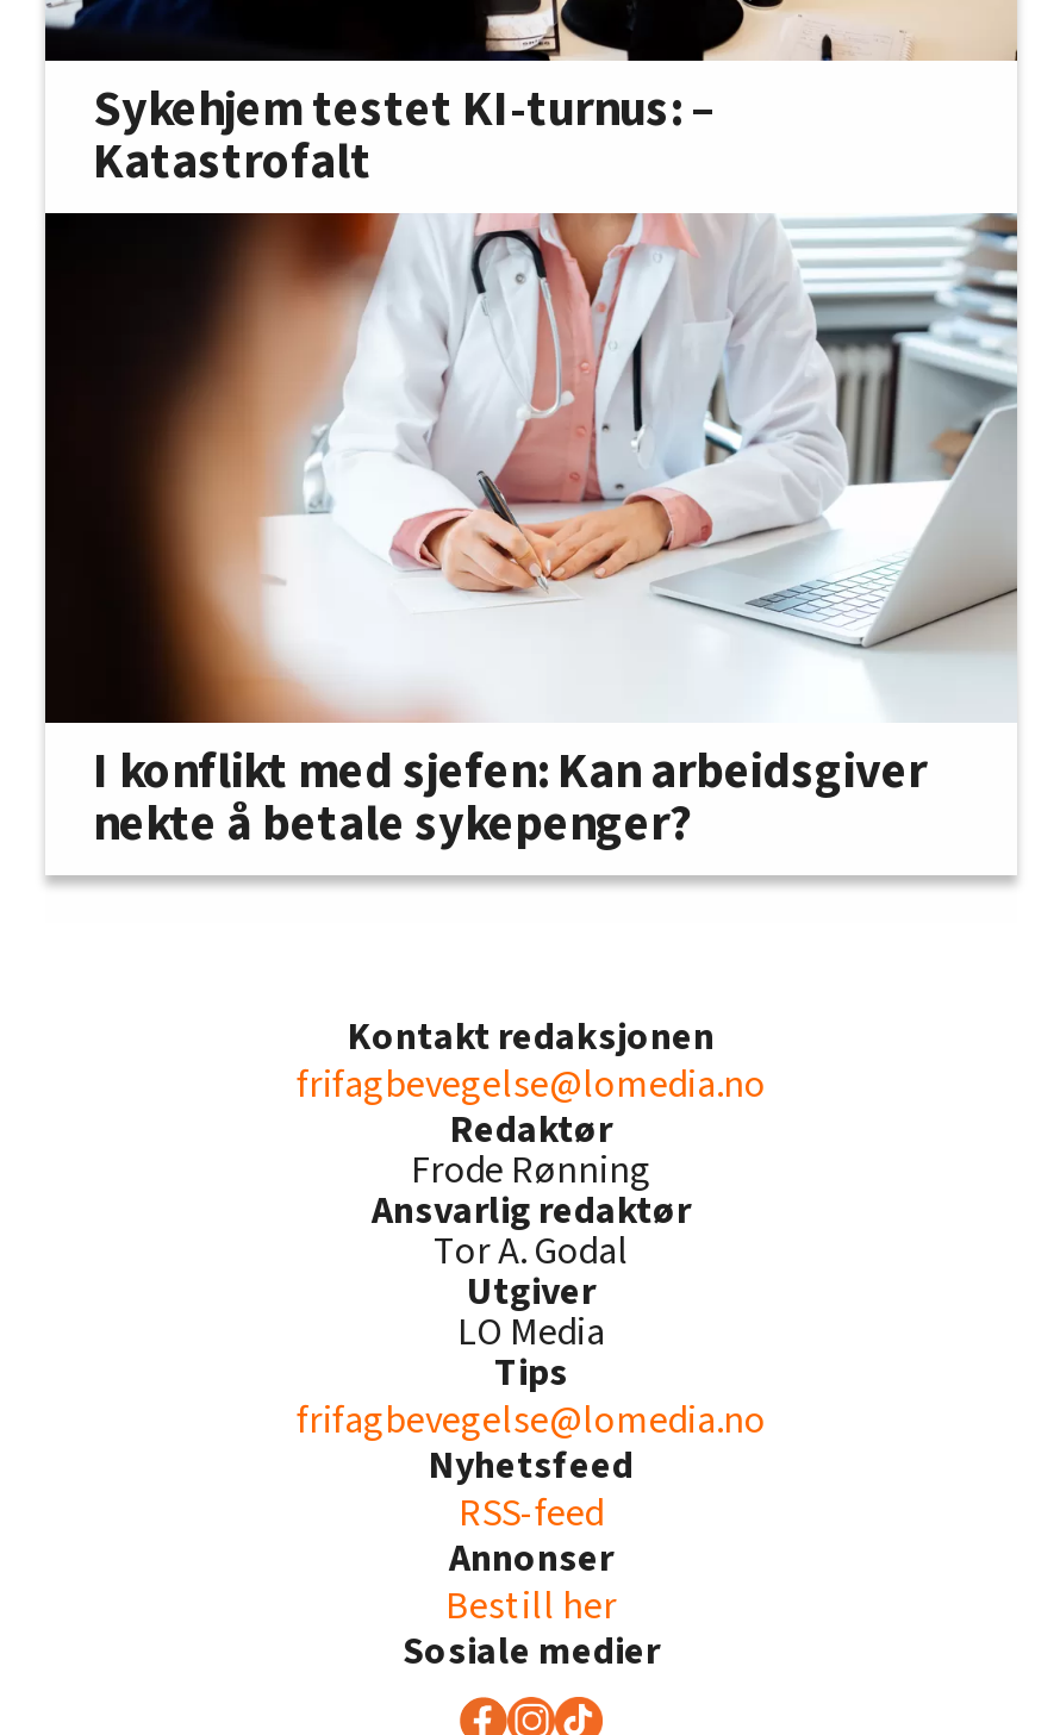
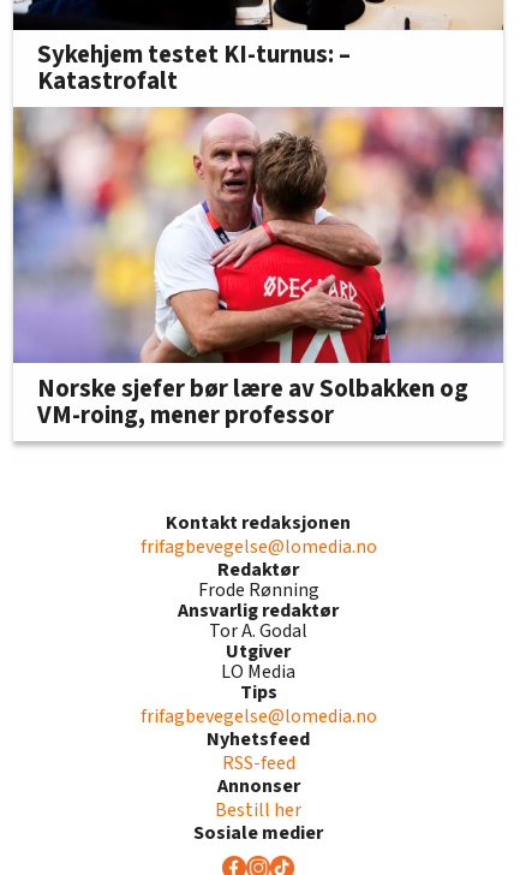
[43,212,1017,858] [image] | I konflikt med sjefen: Kan arbeidsgiver | nekte å betale sykepenger? -> [12,106,504,432] [image] | Norske sjefer bør lære av Solbakken og | VM-roing, mener professor

